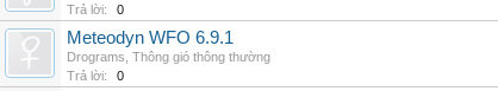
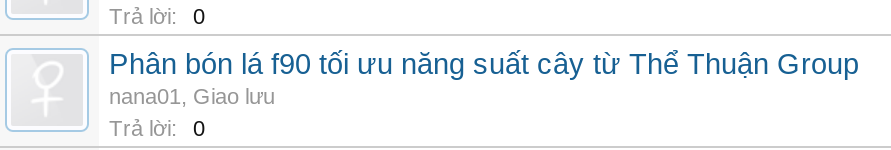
[67,28,270,64] Meteodyn WFO 6.9.1 | Drograms, Thông gió thông thường -> [109,48,859,108] Phân bón lá f90 tối ưu năng suất cây từ Thể Thuận Group | nana01, Giao lưu

